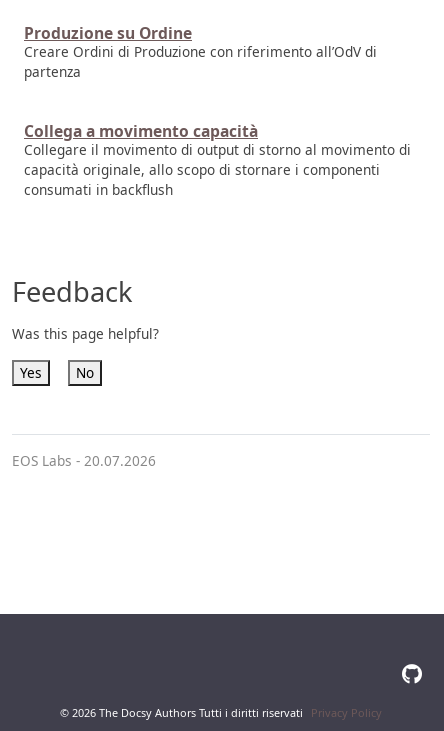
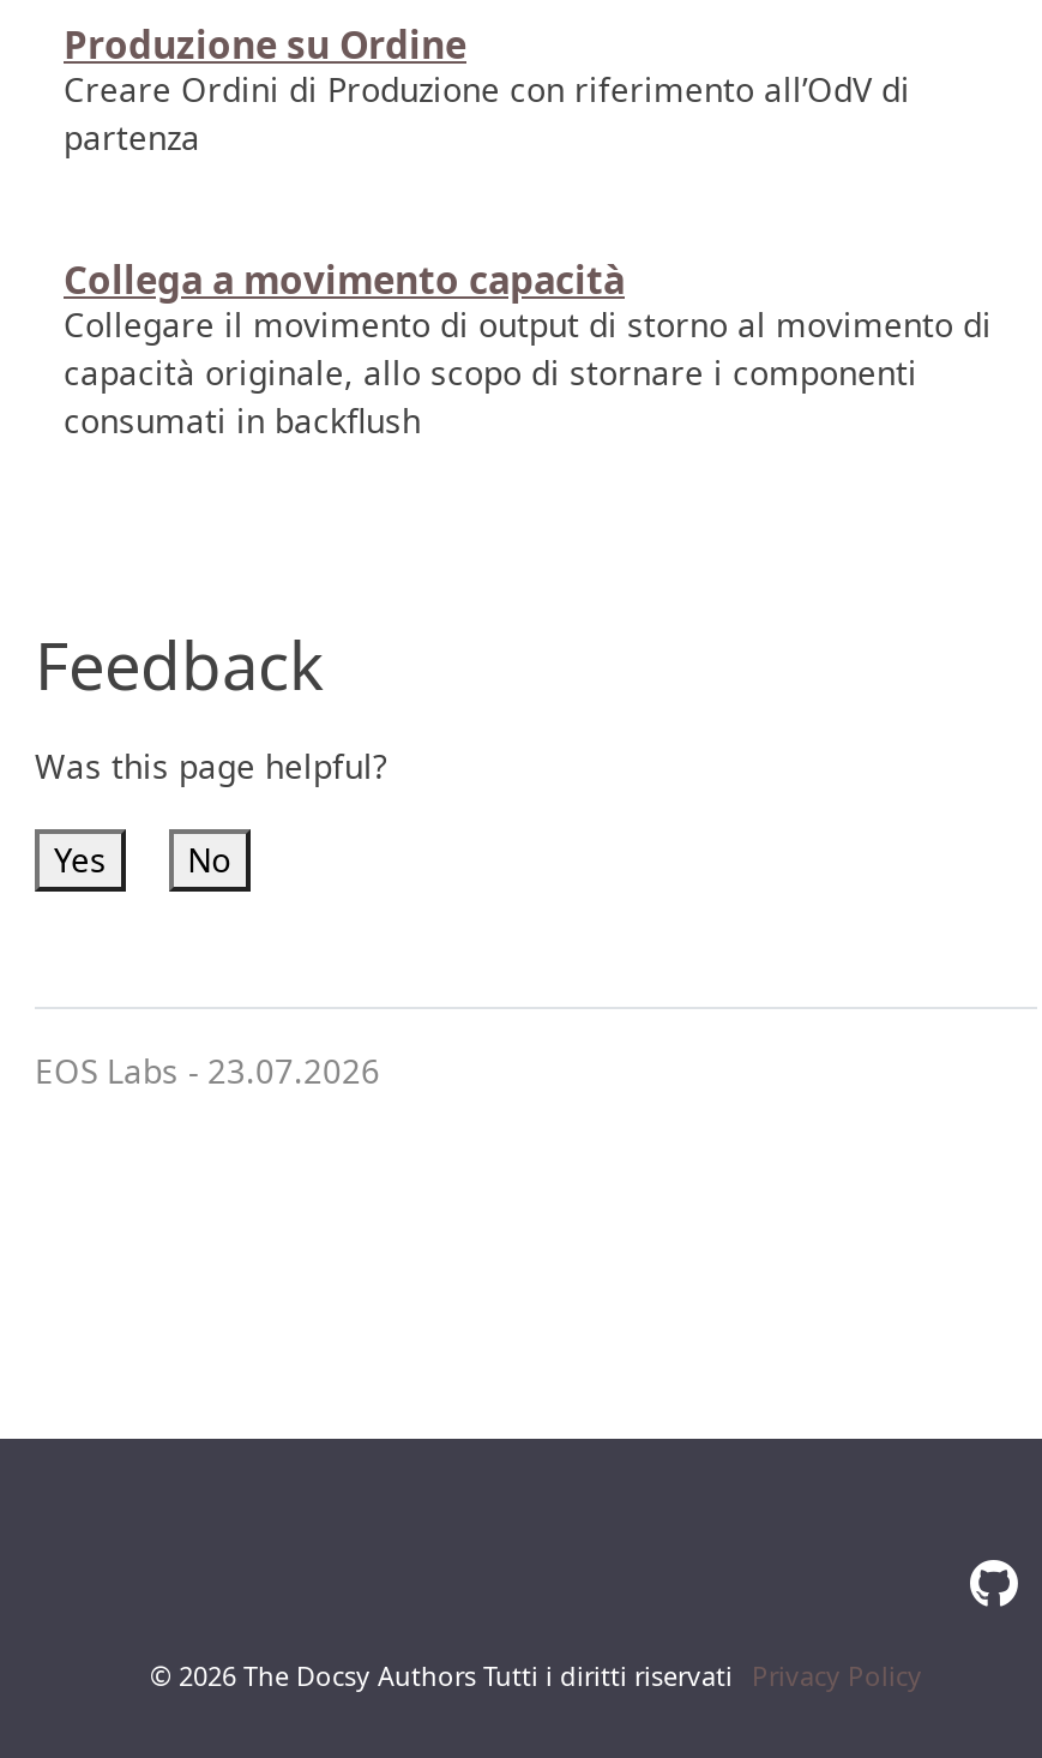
[12,451,156,470] EOS Labs - 20.07.2026 -> [35,1047,380,1093] EOS Labs - 23.07.2026

